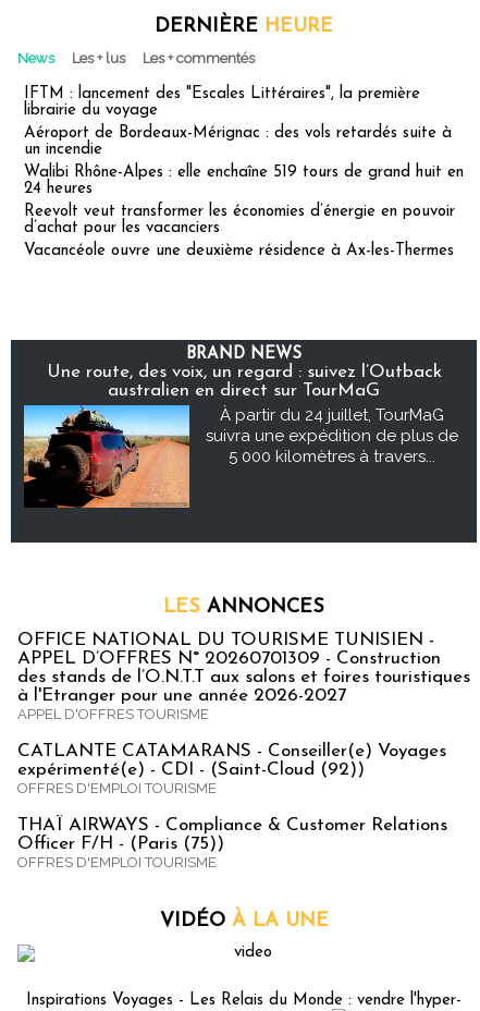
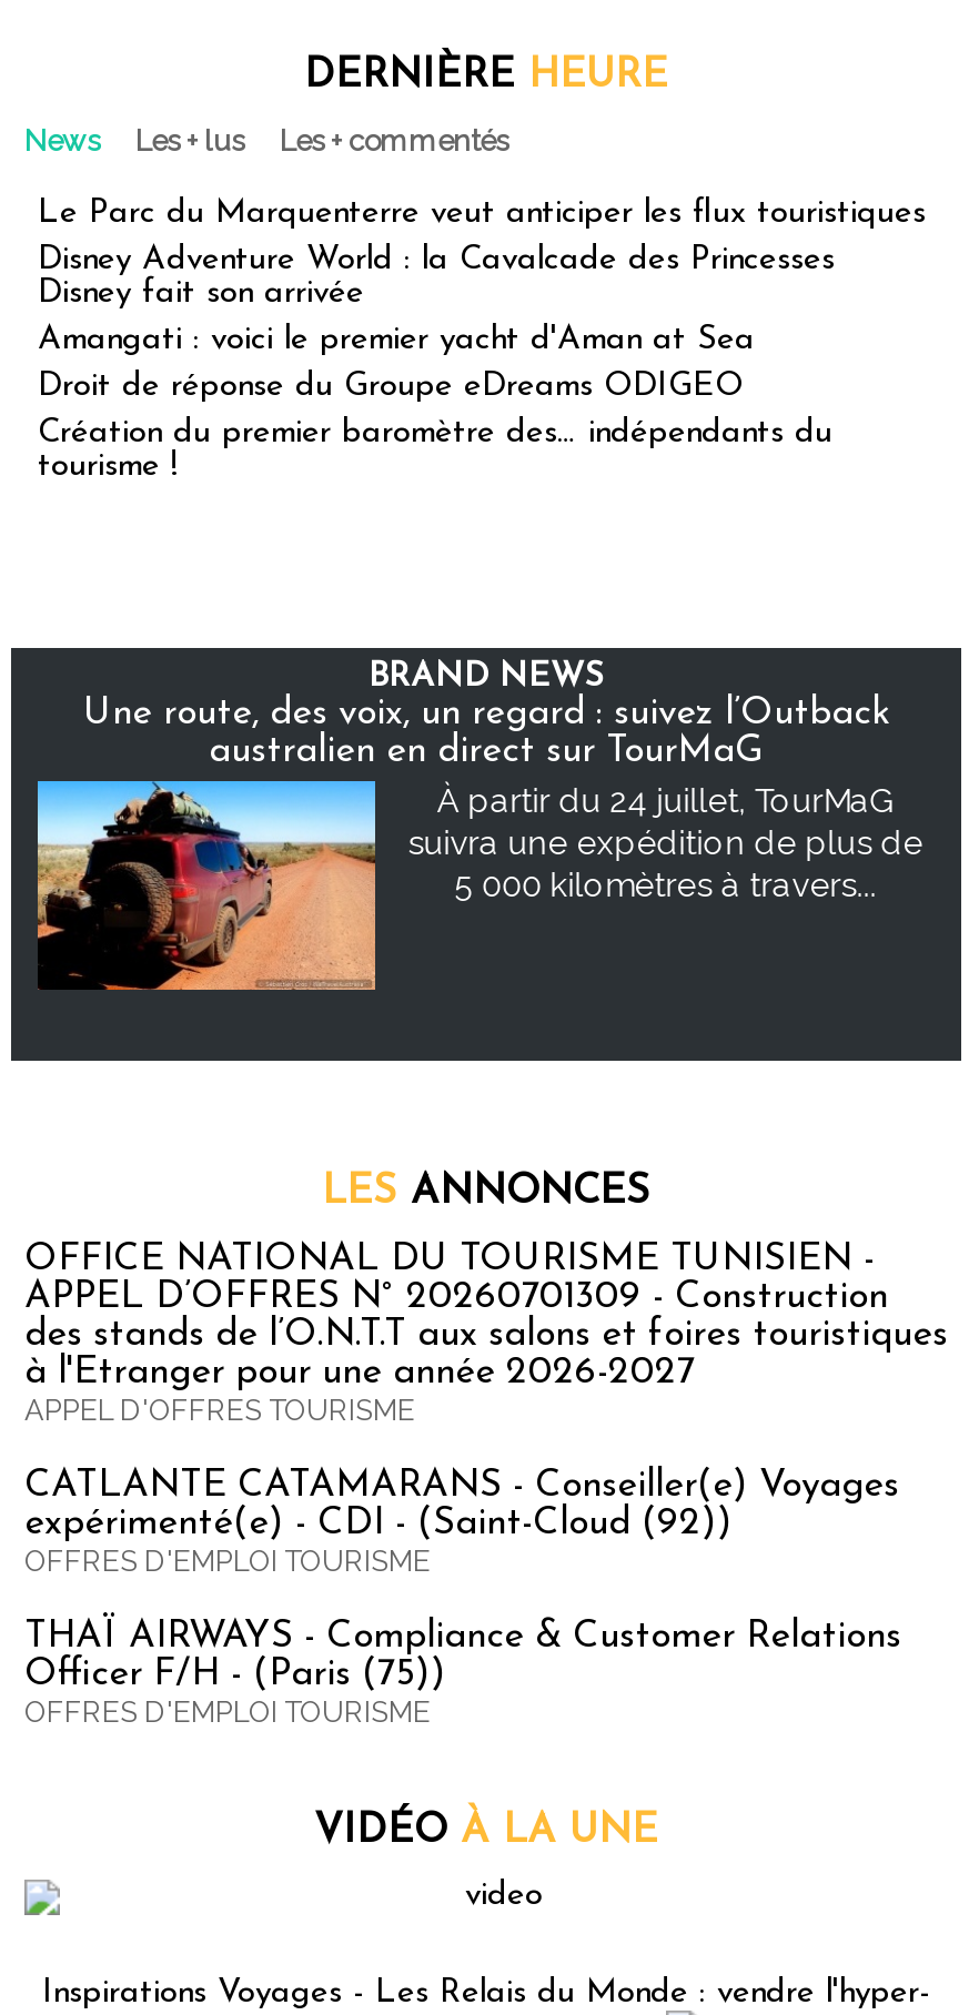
[24,86,464,259] IFTM : lancement des "Escales Littéraires", la première | librairie du voyage | Aéroport de Bordeaux-Mérignac : des vols retardés suite à | un incendie | Walibi Rhône-Alpes : elle enchaîne 519 tours de grand huit en | 24 heures | Reevolt veut transformer les économies d’énergie en pouvoir | d’achat pour les vacanciers | Vacancéole ouvre une deuxième résidence à Ax-les-Thermes -> [38,198,926,484] Le Parc du Marquenterre veut anticiper les flux touristiques | Disney Adventure World : la Cavalcade des Princesses | Disney fait son arrivée | Amangati : voici le premier yacht d'Aman at Sea | Droit de réponse du Groupe eDreams ODIGEO | Création du premier baromètre des… indépendants du | tourisme !

